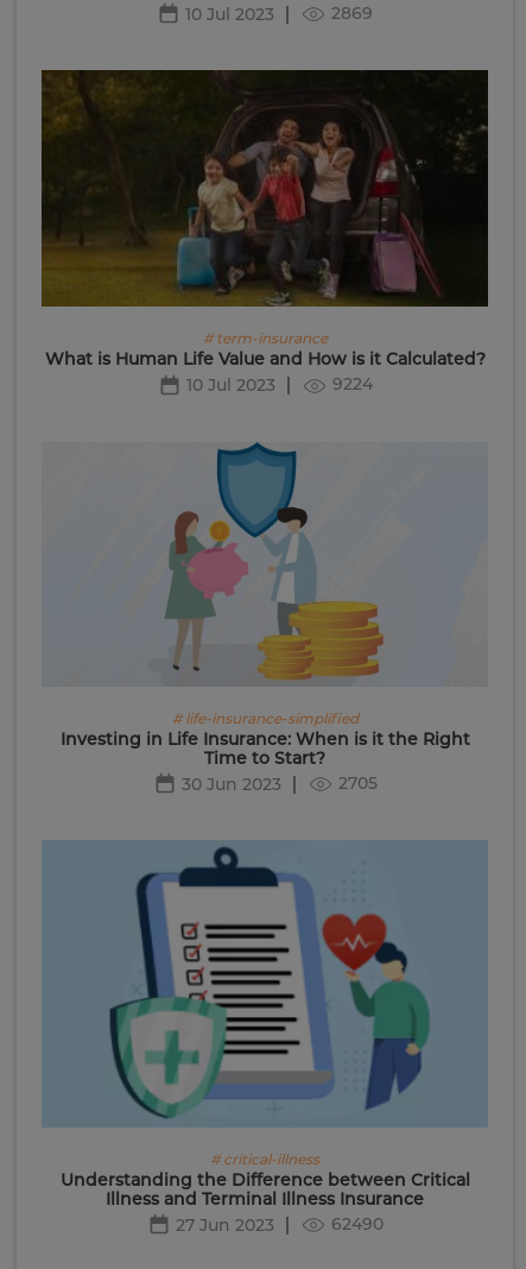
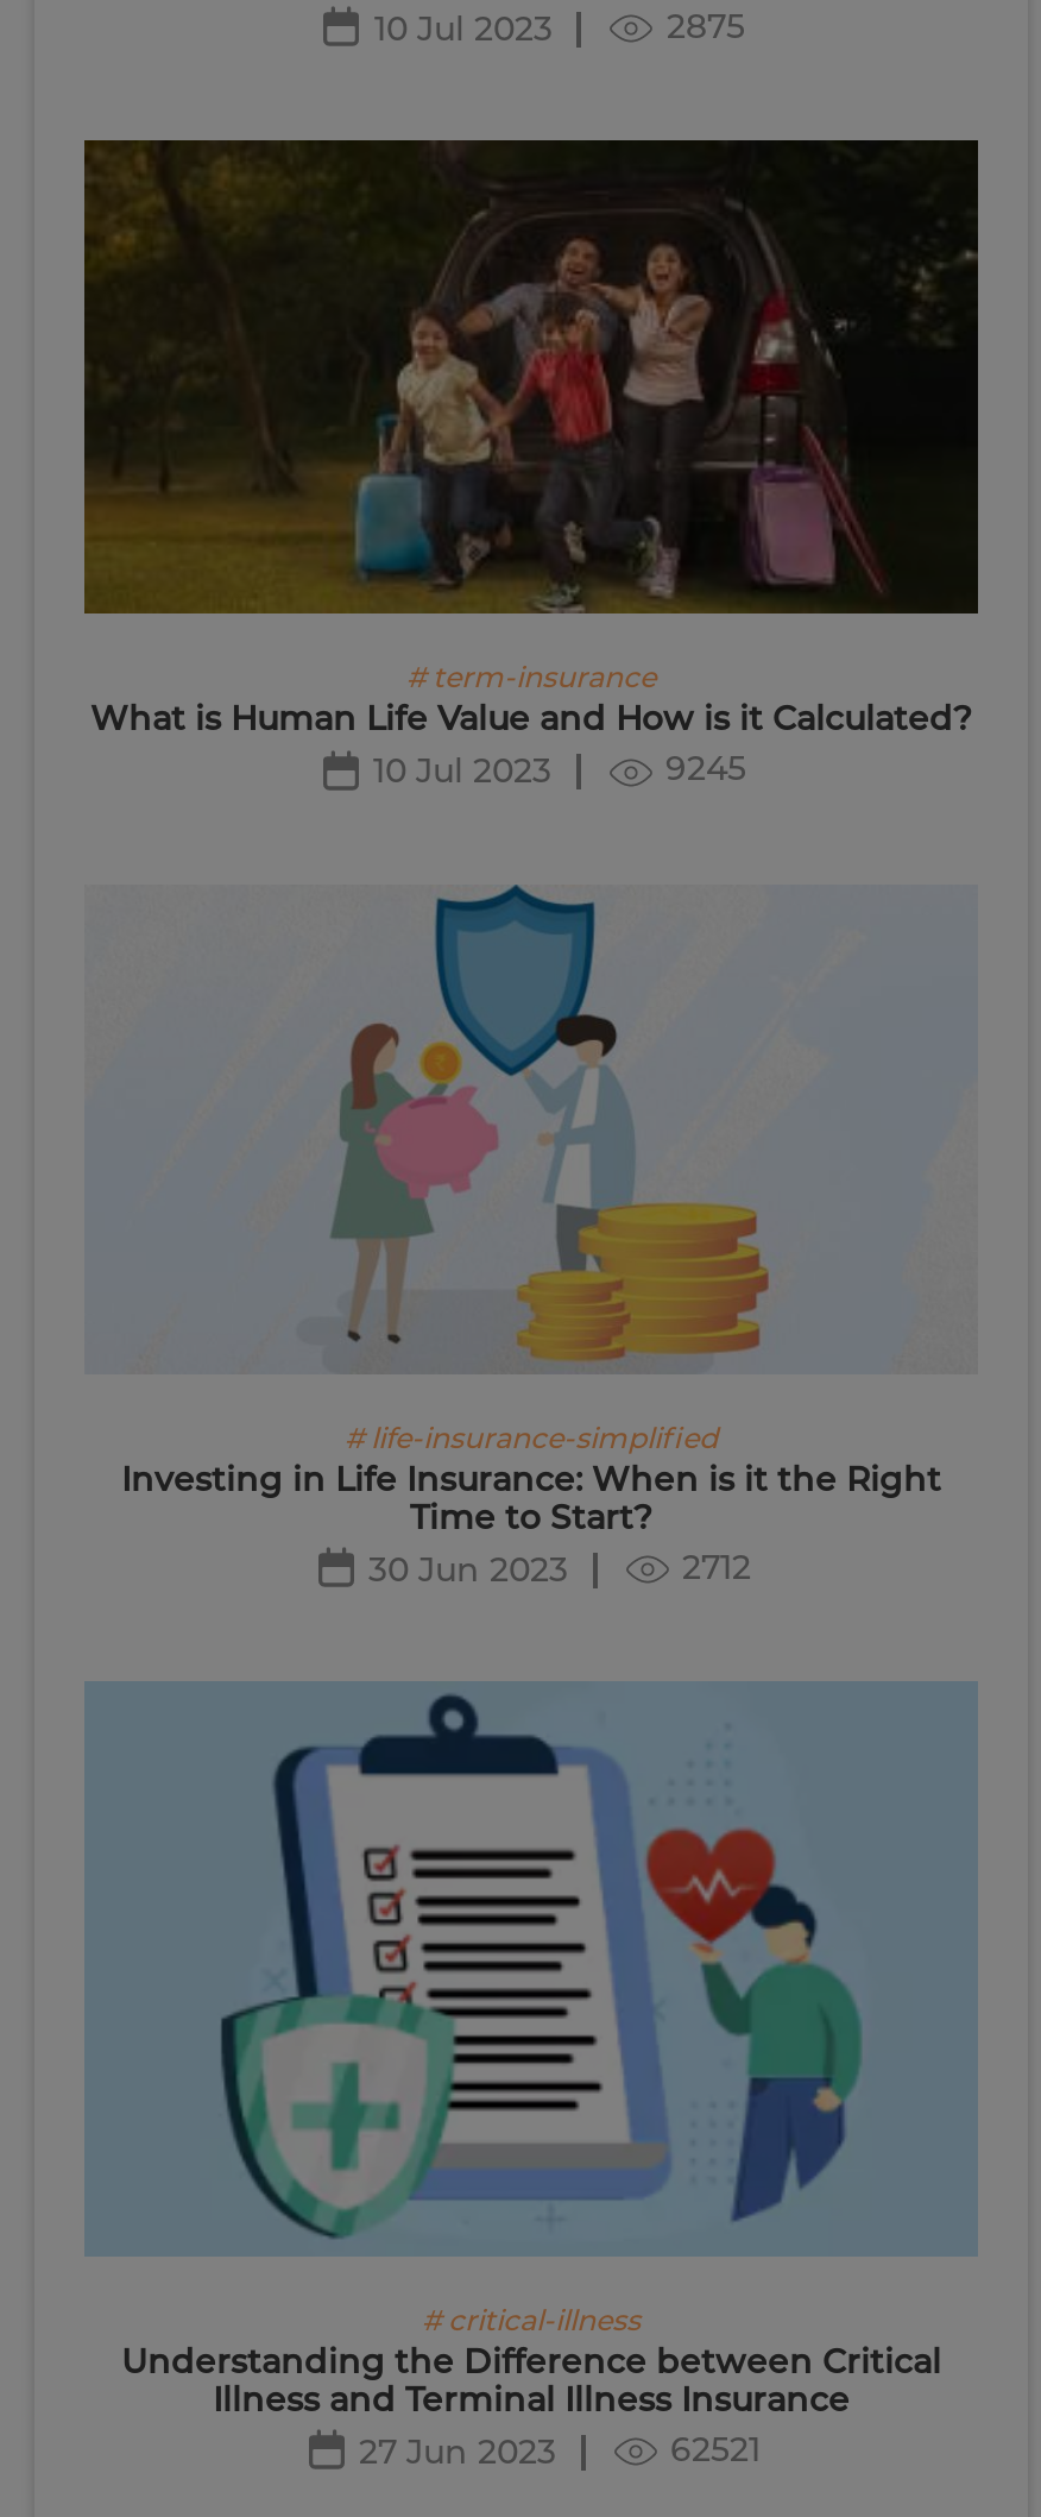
[327,2,373,24] 2869 -> [657,4,745,47] 2875
[327,373,372,395] 9224 -> [656,747,746,790] 9245
[333,772,377,794] 2705 -> [673,1545,751,1588] 2712
[326,1213,383,1235] 62490 -> [661,2428,761,2471] 62521

